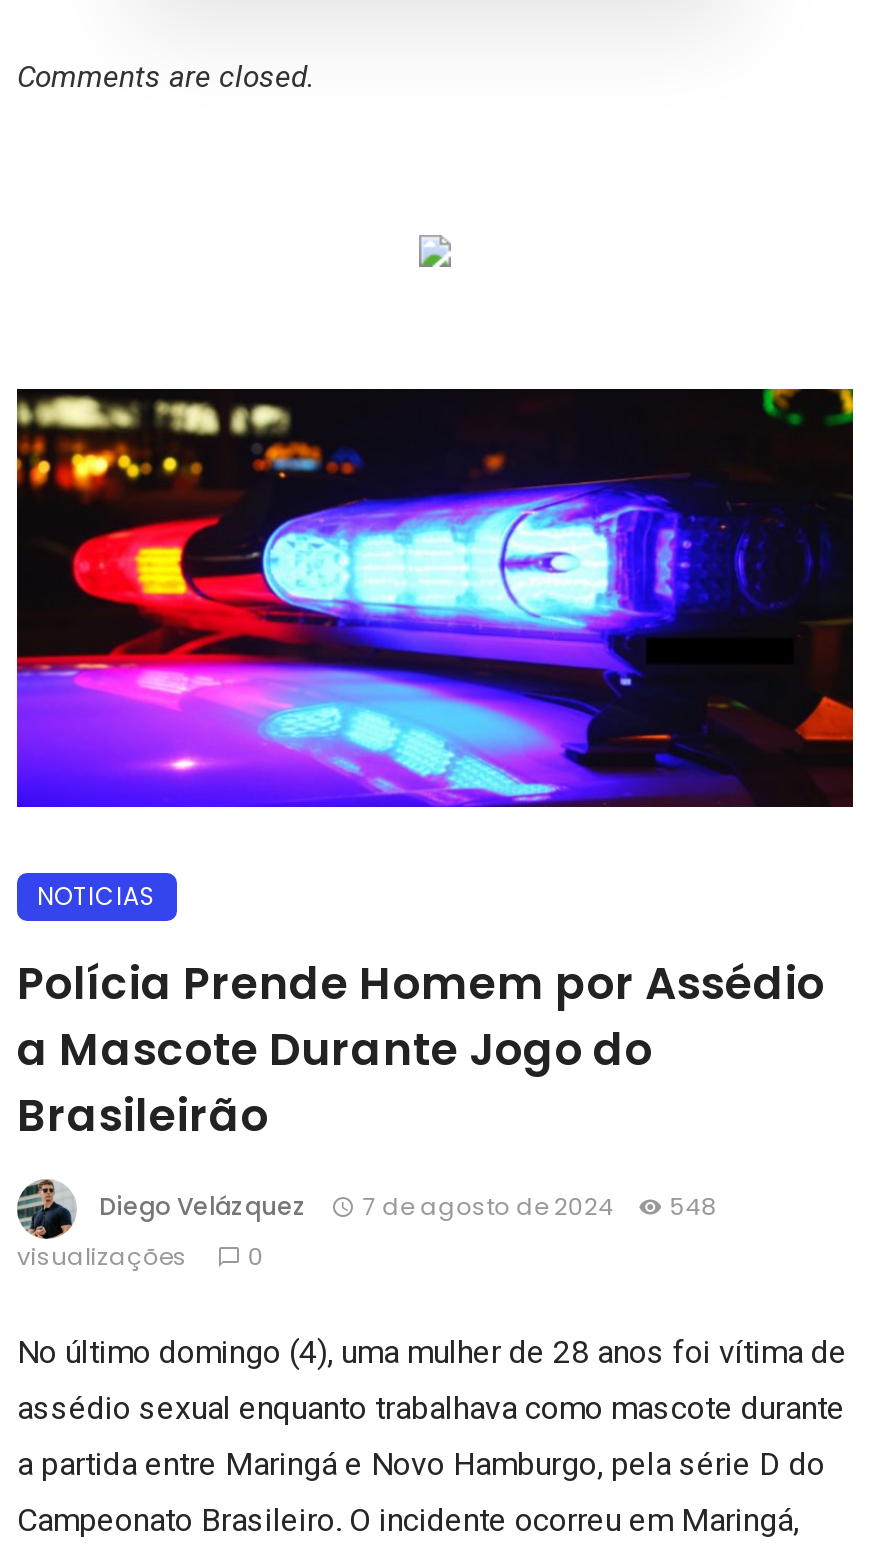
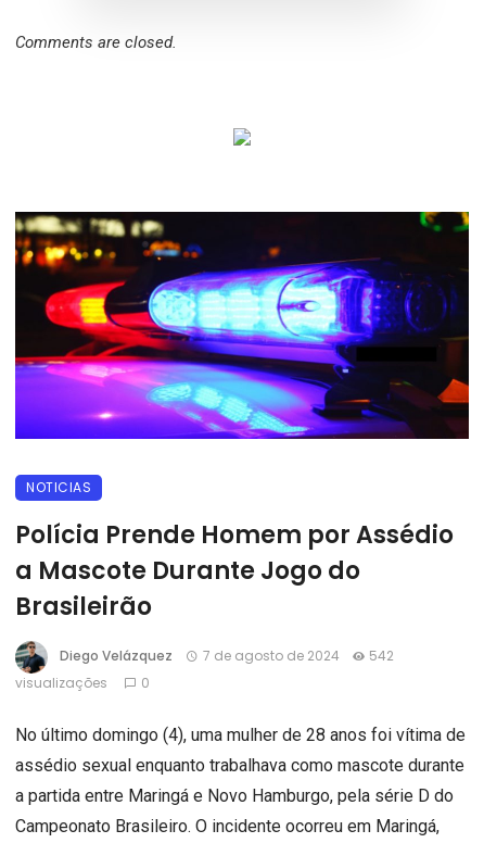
[99,1190,717,1224] Diego Velázquez 7 de agosto de 2024 548 -> [60,647,394,665] Diego Velázquez 7 de agosto de 2024 542

